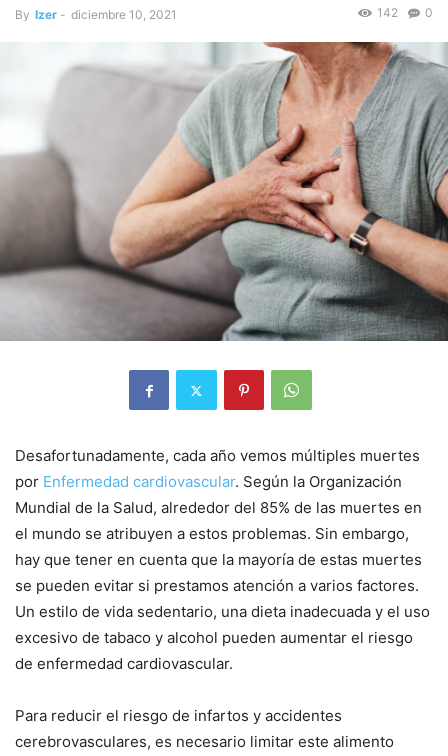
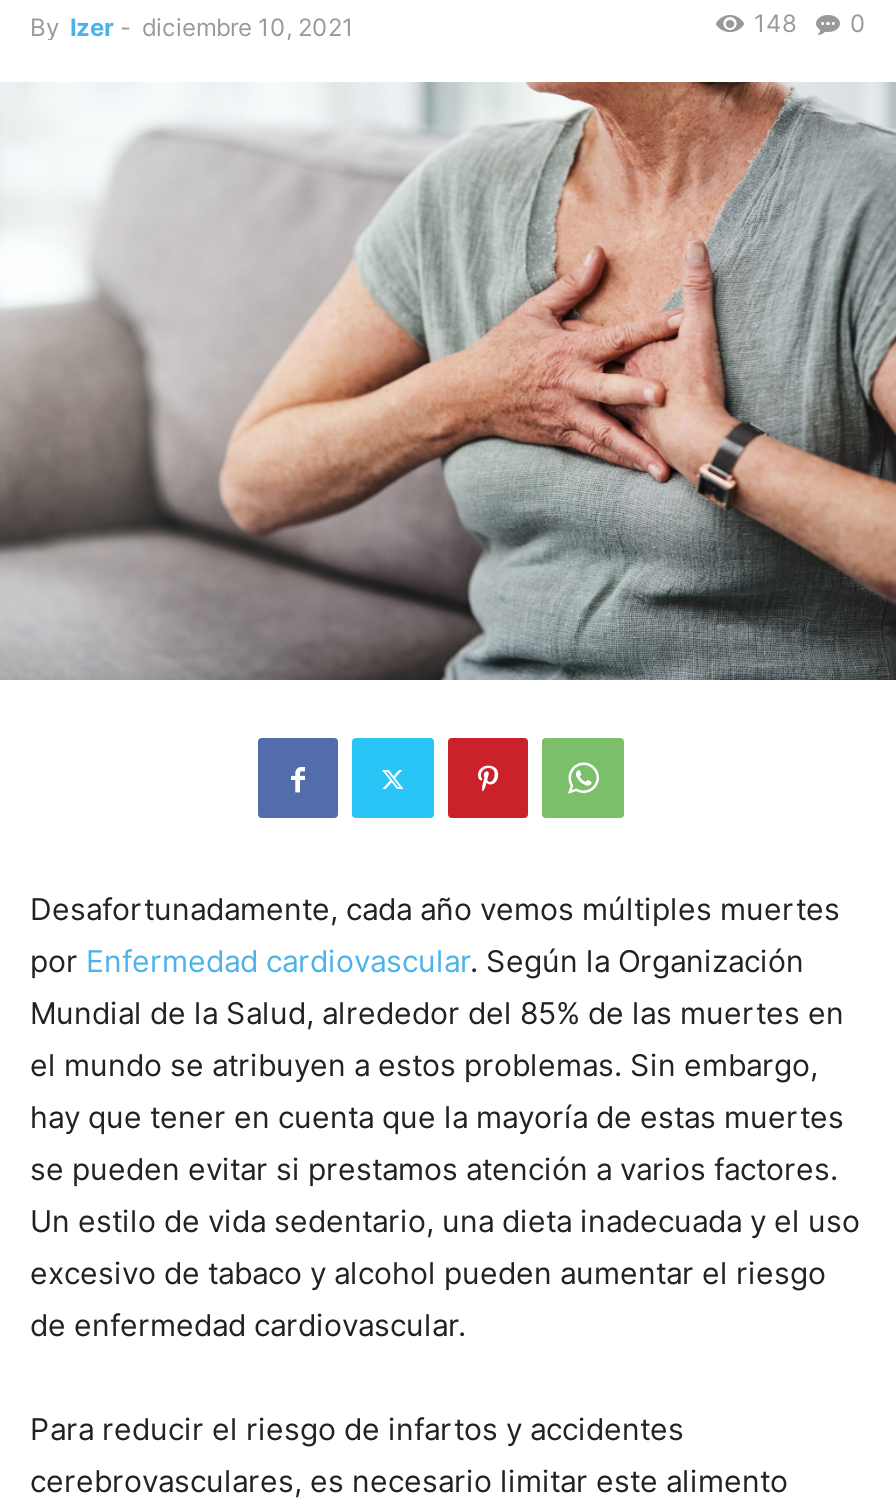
[377,5,433,20] 142 0 -> [754,8,866,38] 148 0

